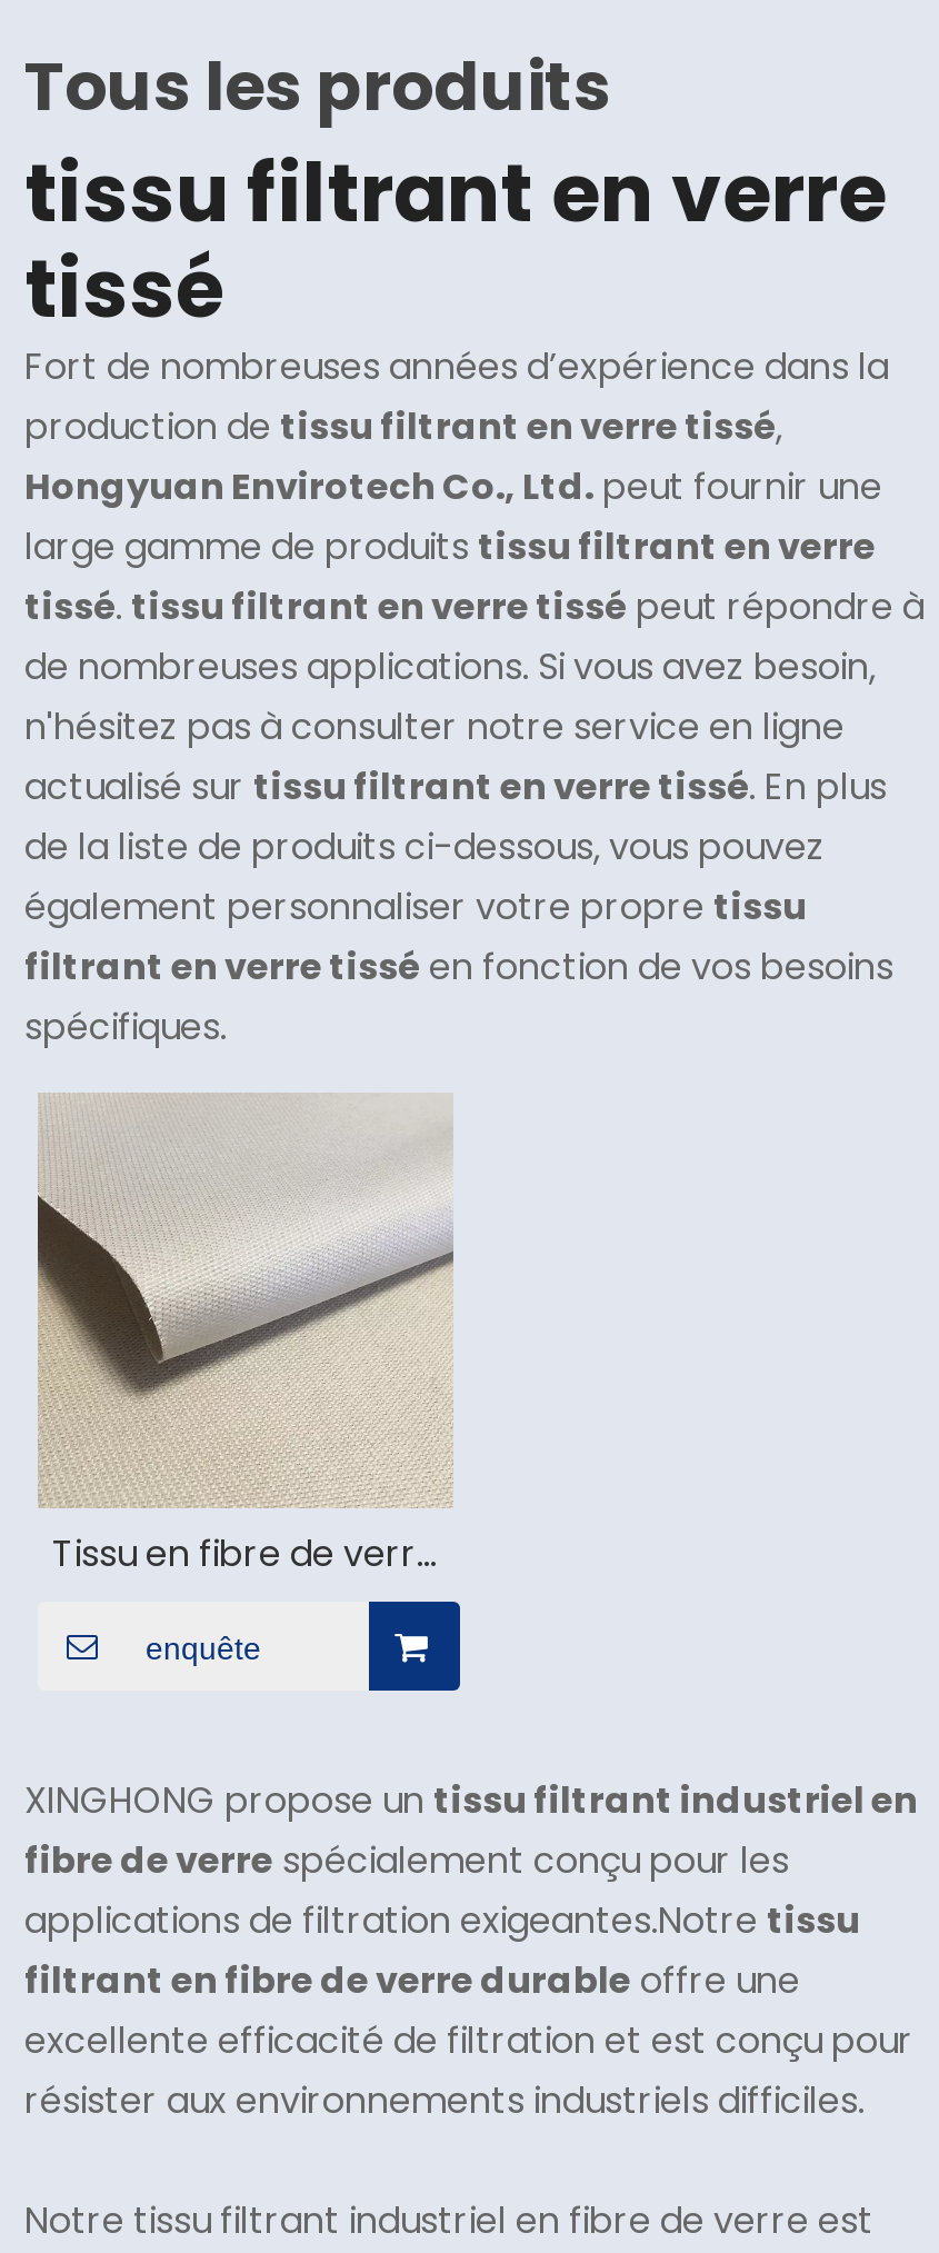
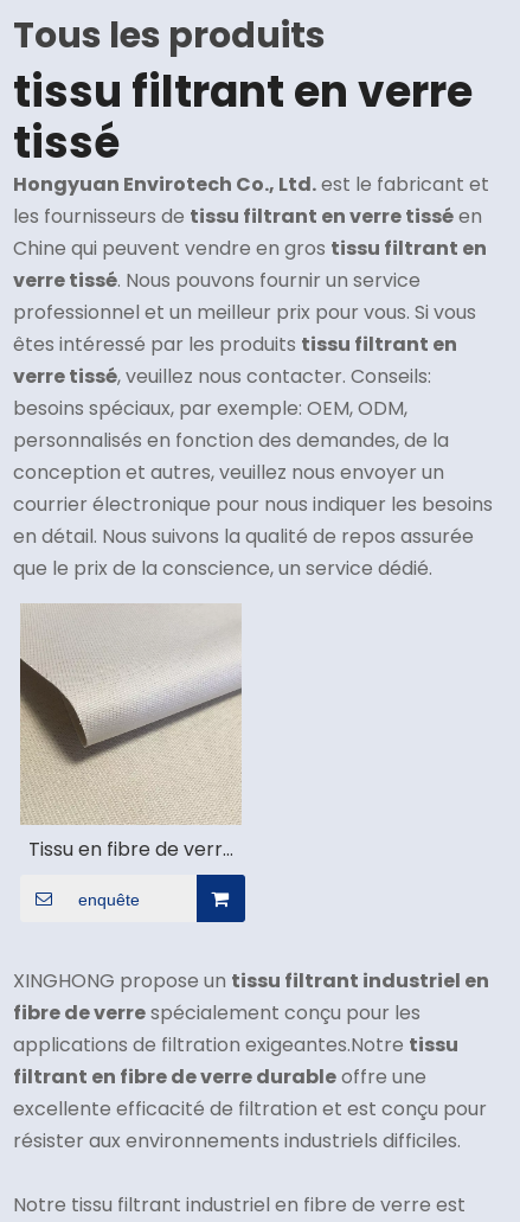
[24,341,925,1053] Fort de nombreuses années d’expérience dans la | production de tissu filtrant en verre tissé, | Hongyuan Envirotech Co., Ltd. peut fournir une | large gamme de produits tissu filtrant en verre | tissé. tissu filtrant en verre tissé peut répondre à | de nombreuses applications. Si vous avez besoin, | n'hésitez pas à consulter notre service en ligne | actualisé sur tissu filtrant en verre tissé. En plus | de la liste de produits ci-dessous, vous pouvez | également personnaliser votre propre tissu | filtrant en verre tissé en fonction de vos besoins | spécifiques. -> [13,171,493,582] Hongyuan Envirotech Co., Ltd. est le fabricant et | les fournisseurs de tissu filtrant en verre tissé en | Chine qui peuvent vendre en gros tissu filtrant en | verre tissé. Nous pouvons fournir un service | professionnel et un meilleur prix pour vous. Si vous | êtes intéressé par les produits tissu filtrant en | verre tissé, veuillez nous contacter. Conseils: | besoins spéciaux, par exemple: OEM, ODM, | personnalisés en fonction des demandes, de la | conception et autres, veuillez nous envoyer un | courrier électronique pour nous indiquer les besoins | en détail. Nous suivons la qualité de repos assurée | que le prix de la conscience, un service dédié.

